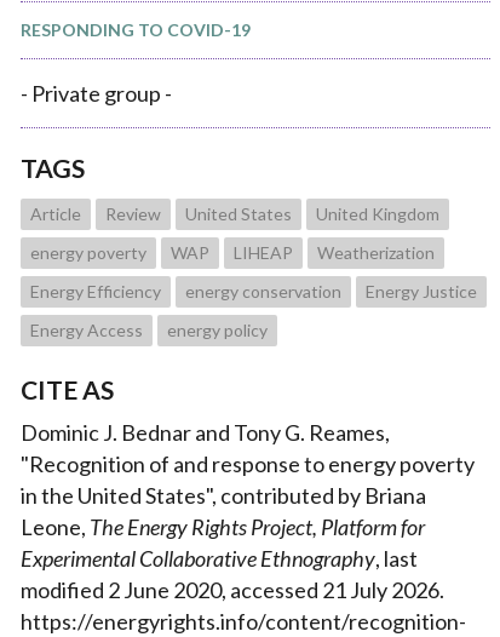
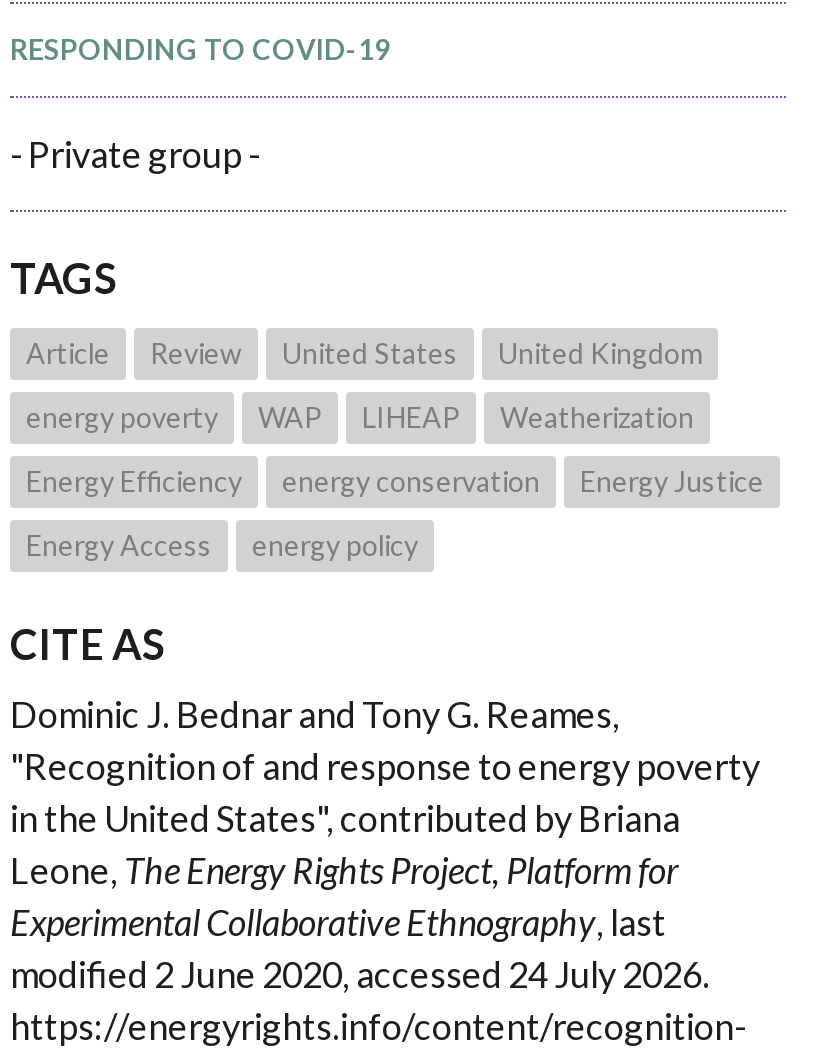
[21,576,444,602] modified 2 June 2020, accessed 21 July 2026. -> [10,951,710,995] modified 2 June 2020, accessed 24 July 2026.

